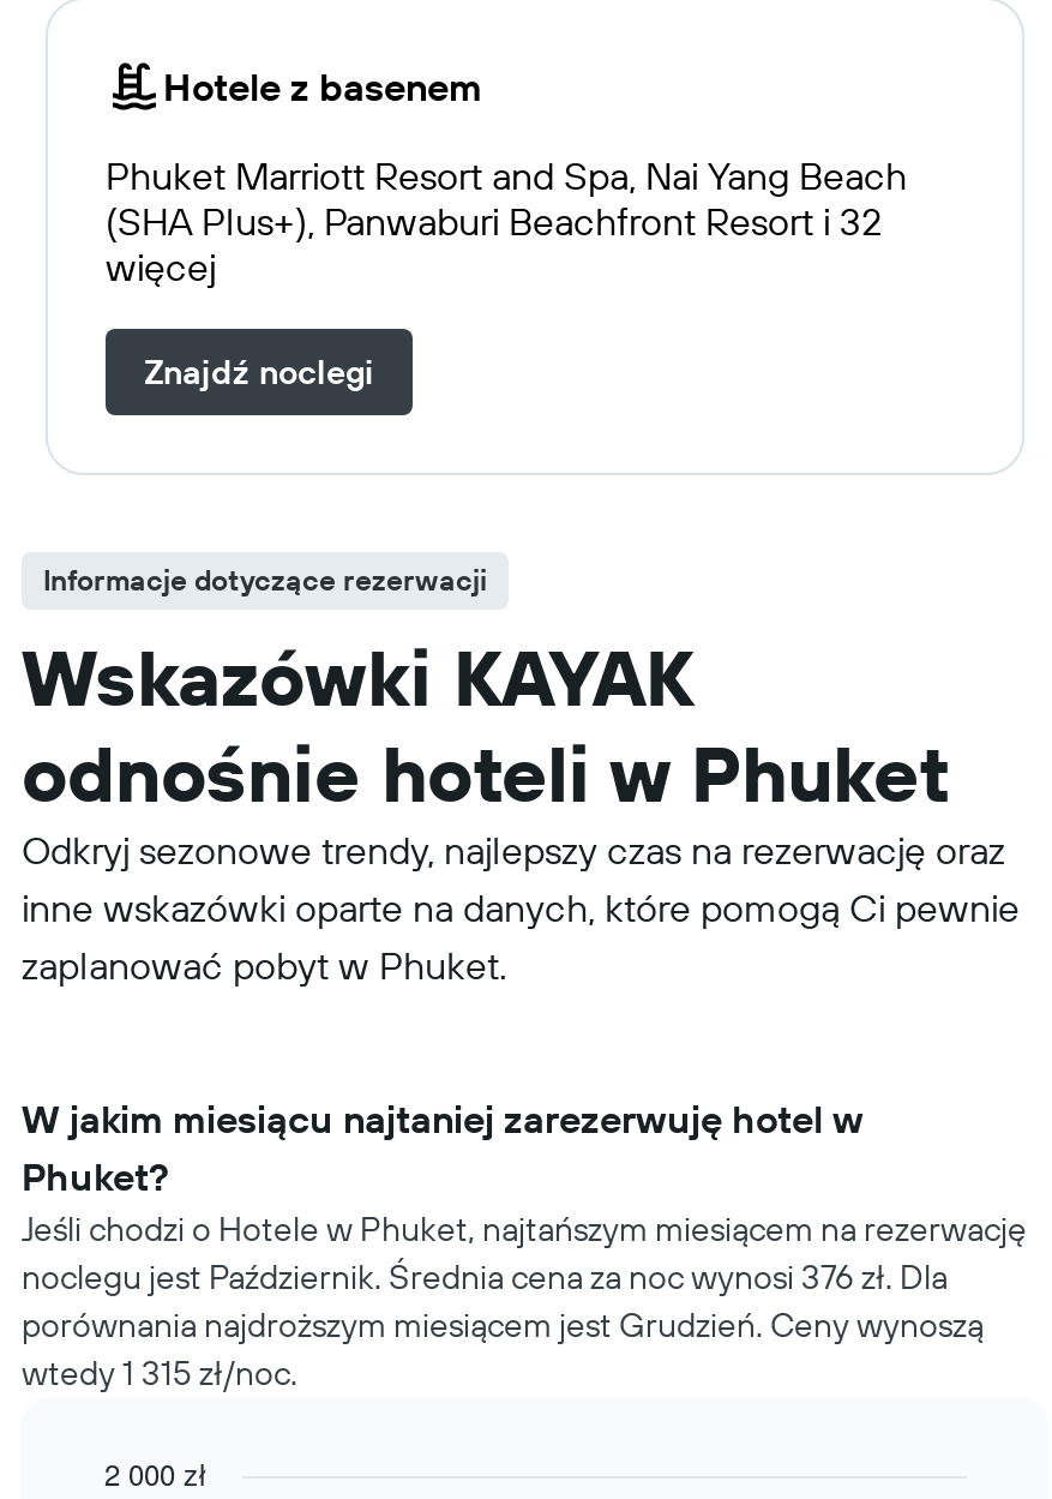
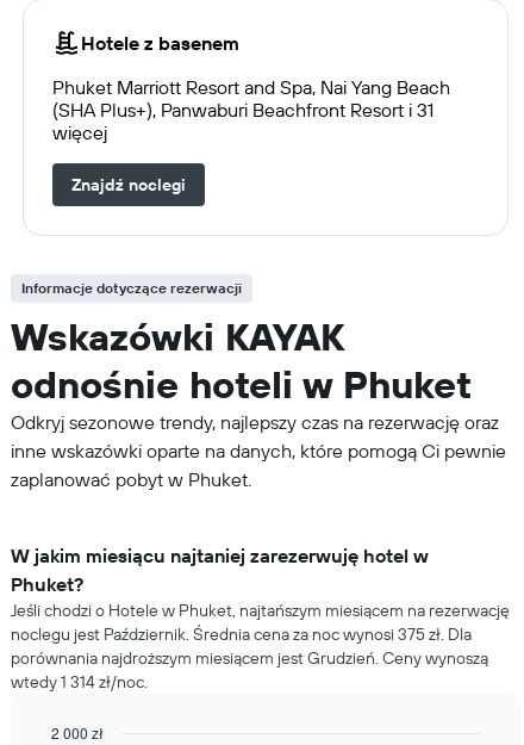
[106,196,883,244] (SHA Plus+), Panwaburi Beachfront Resort i 32 -> [52,97,433,121] (SHA Plus+), Panwaburi Beachfront Resort i 31
[22,1254,948,1298] noclegu jest Październik. Średnia cena za noc wynosi 376 zł. Dla -> [11,623,472,644] noclegu jest Październik. Średnia cena za noc wynosi 375 zł. Dla
[22,1350,297,1394] wtedy 1 315 zł/noc. -> [11,671,148,692] wtedy 1 314 zł/noc.

